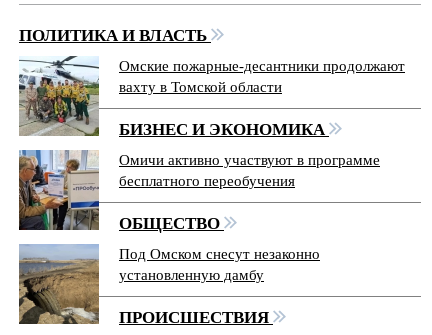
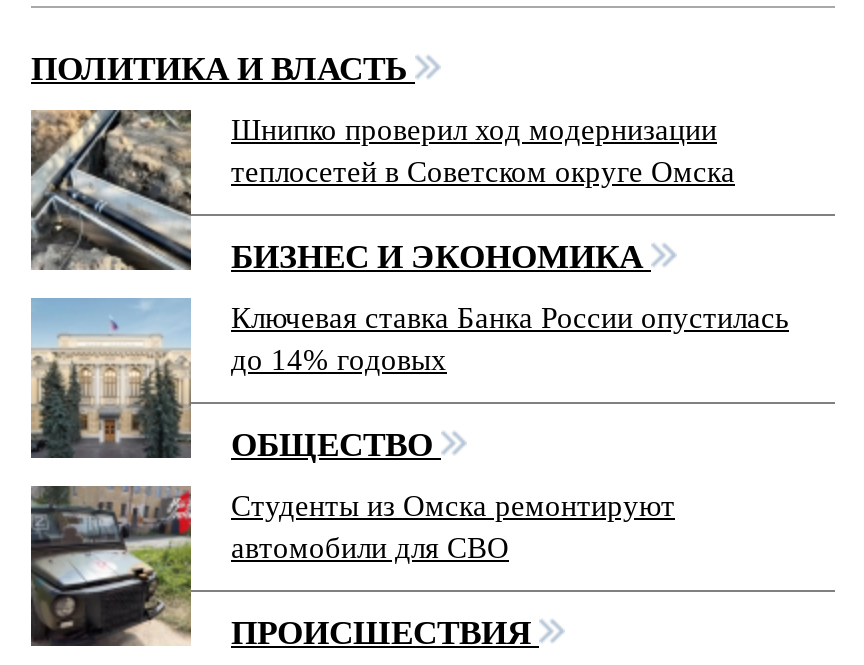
[19,56,405,136] [image] | Омские пожарные-десантники продолжают | вахту в Томской области -> [29,108,735,270] [image] | Шнипко проверил ход модернизации | теплосетей в Советском округе Омска
[18,150,380,230] [image] | Омичи активно участвуют в программе | бесплатного переобучения -> [31,298,789,458] [image] | Ключевая ставка Банка России опустилась | до 14% годовых
[18,244,320,325] [image] | Под Омском снесут незаконно | установленную дамбу -> [29,484,675,648] [image] | Студенты из Омска ремонтируют | автомобили для СВО

